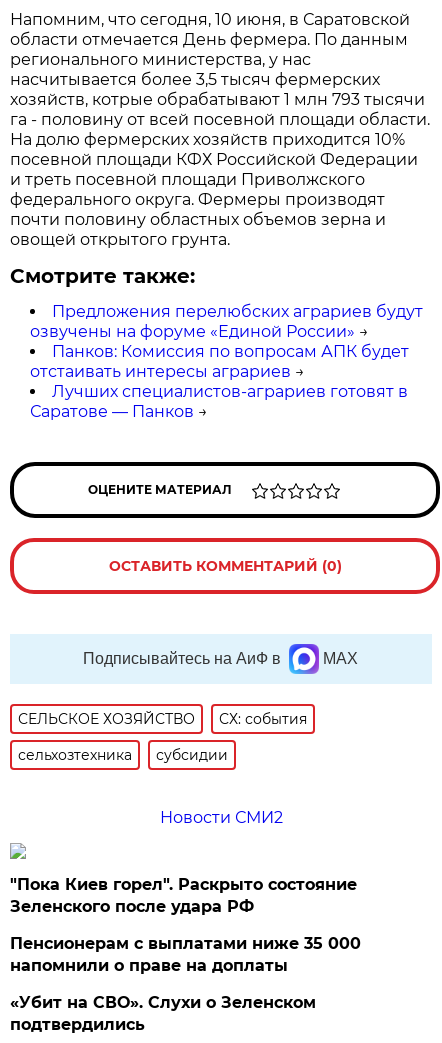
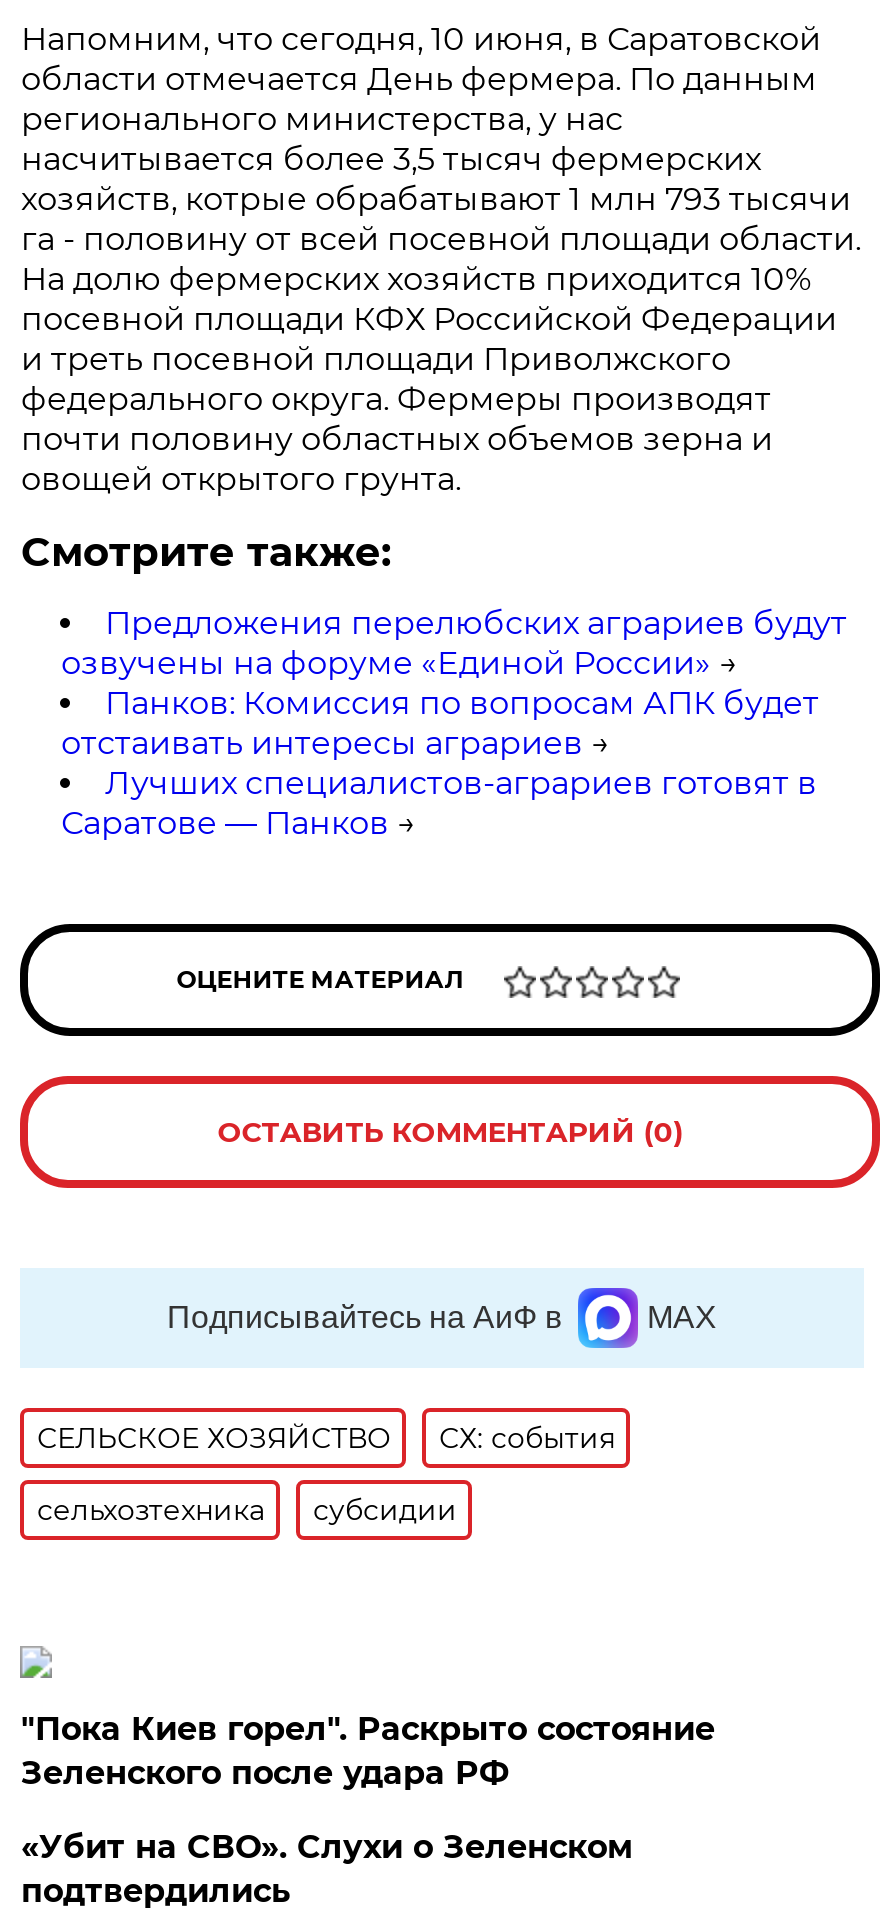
[160,808,283,827] Новости СМИ2 -> none
[10,934,361,975] Пенсионерам с выплатами ниже 35 000 | напомнили о праве на доплаты -> none

